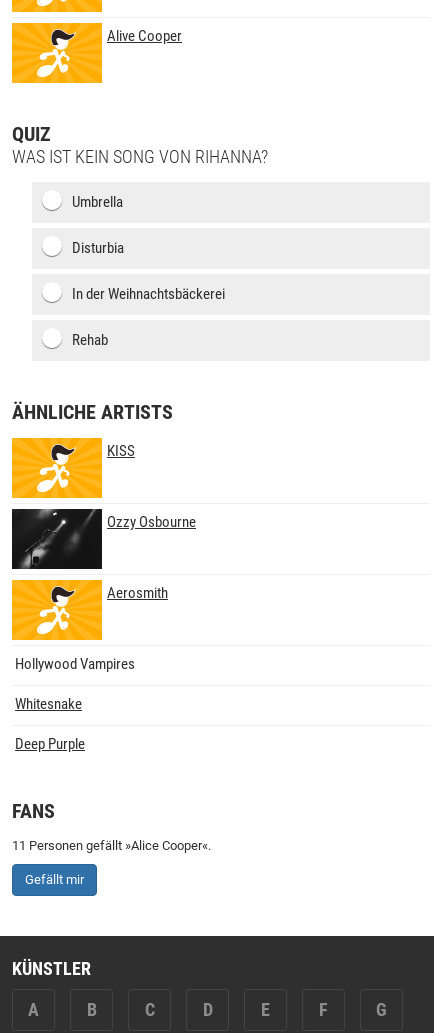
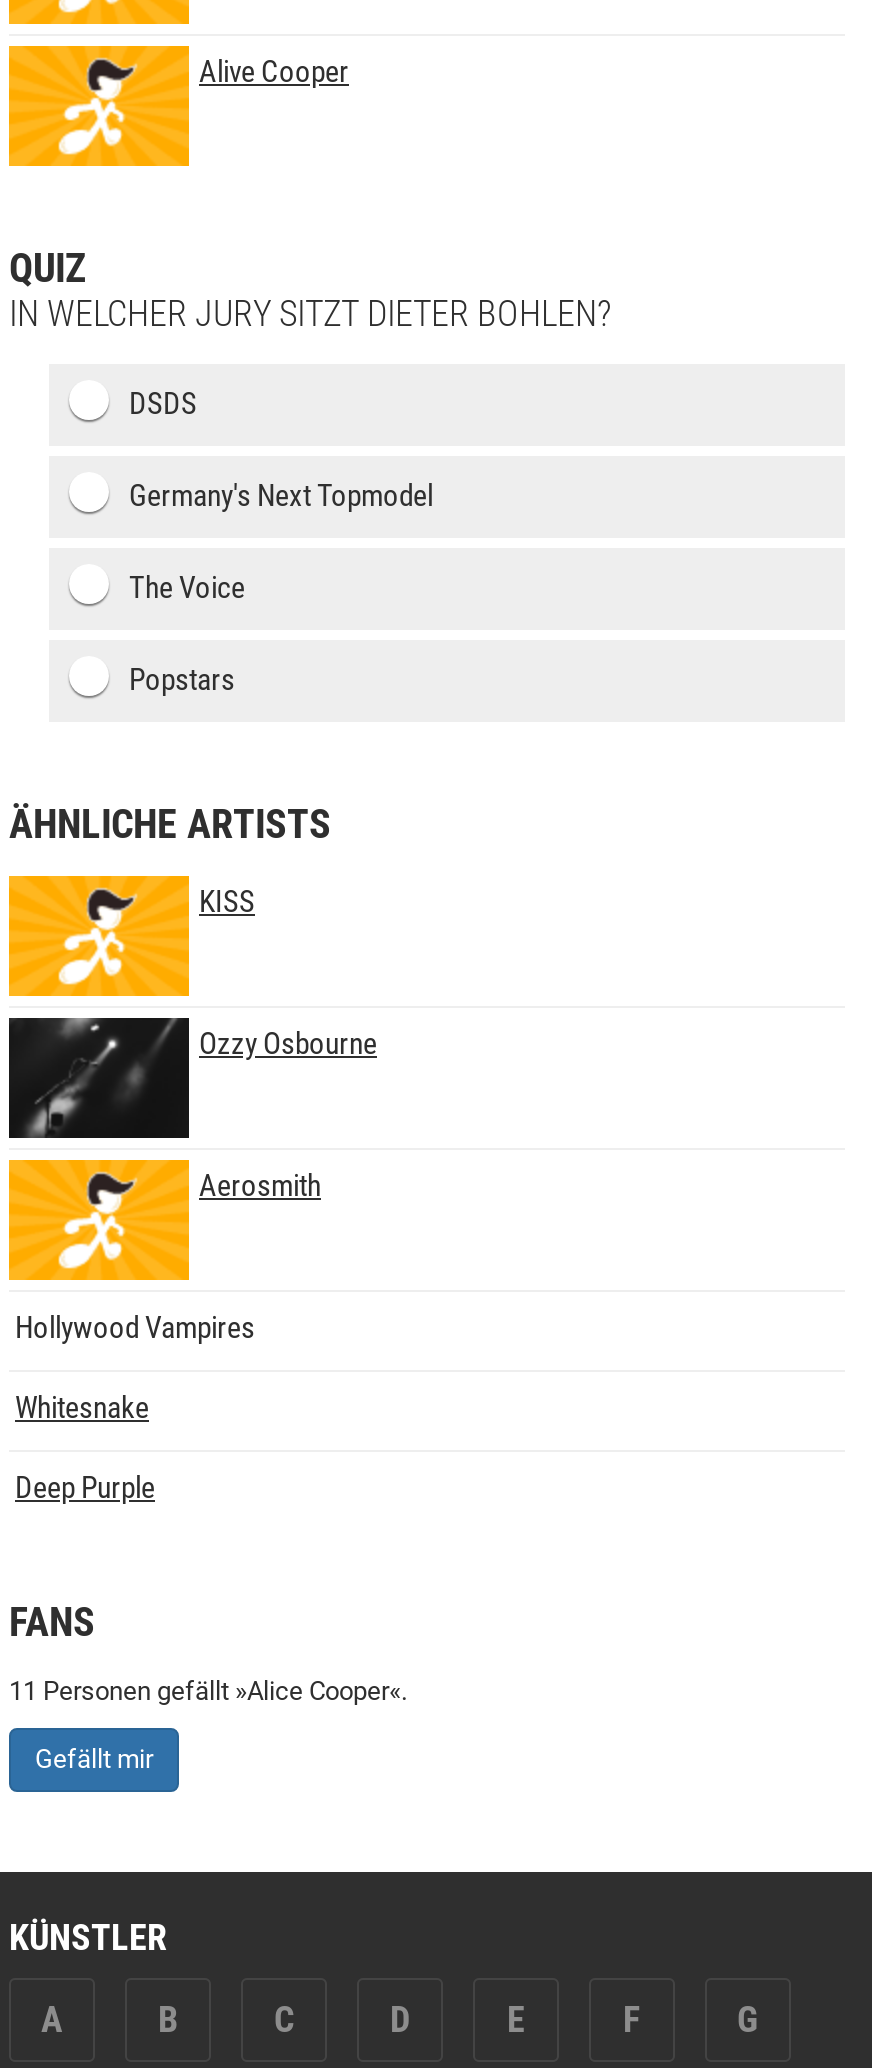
[12,146,268,167] WAS IST KEIN SONG VON RIHANNA? -> [9,292,611,334] IN WELCHER JURY SITZT DIETER BOHLEN?
[72,193,123,211] Umbrella -> [129,386,197,422] DSDS
[72,239,124,257] Disturbia -> [129,478,433,514] Germany's Next Topmodel
[72,285,225,303] In der Weihnachtsbäckerei -> [129,570,245,606] The Voice
[72,331,108,349] Rehab -> [129,662,235,698] Popstars

